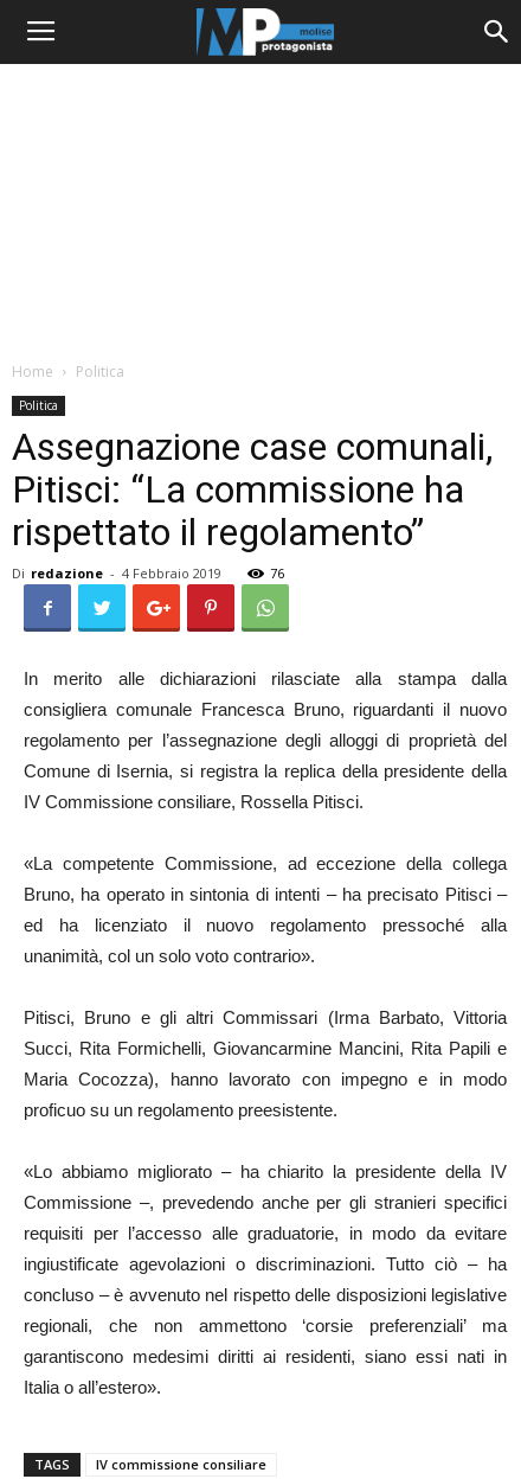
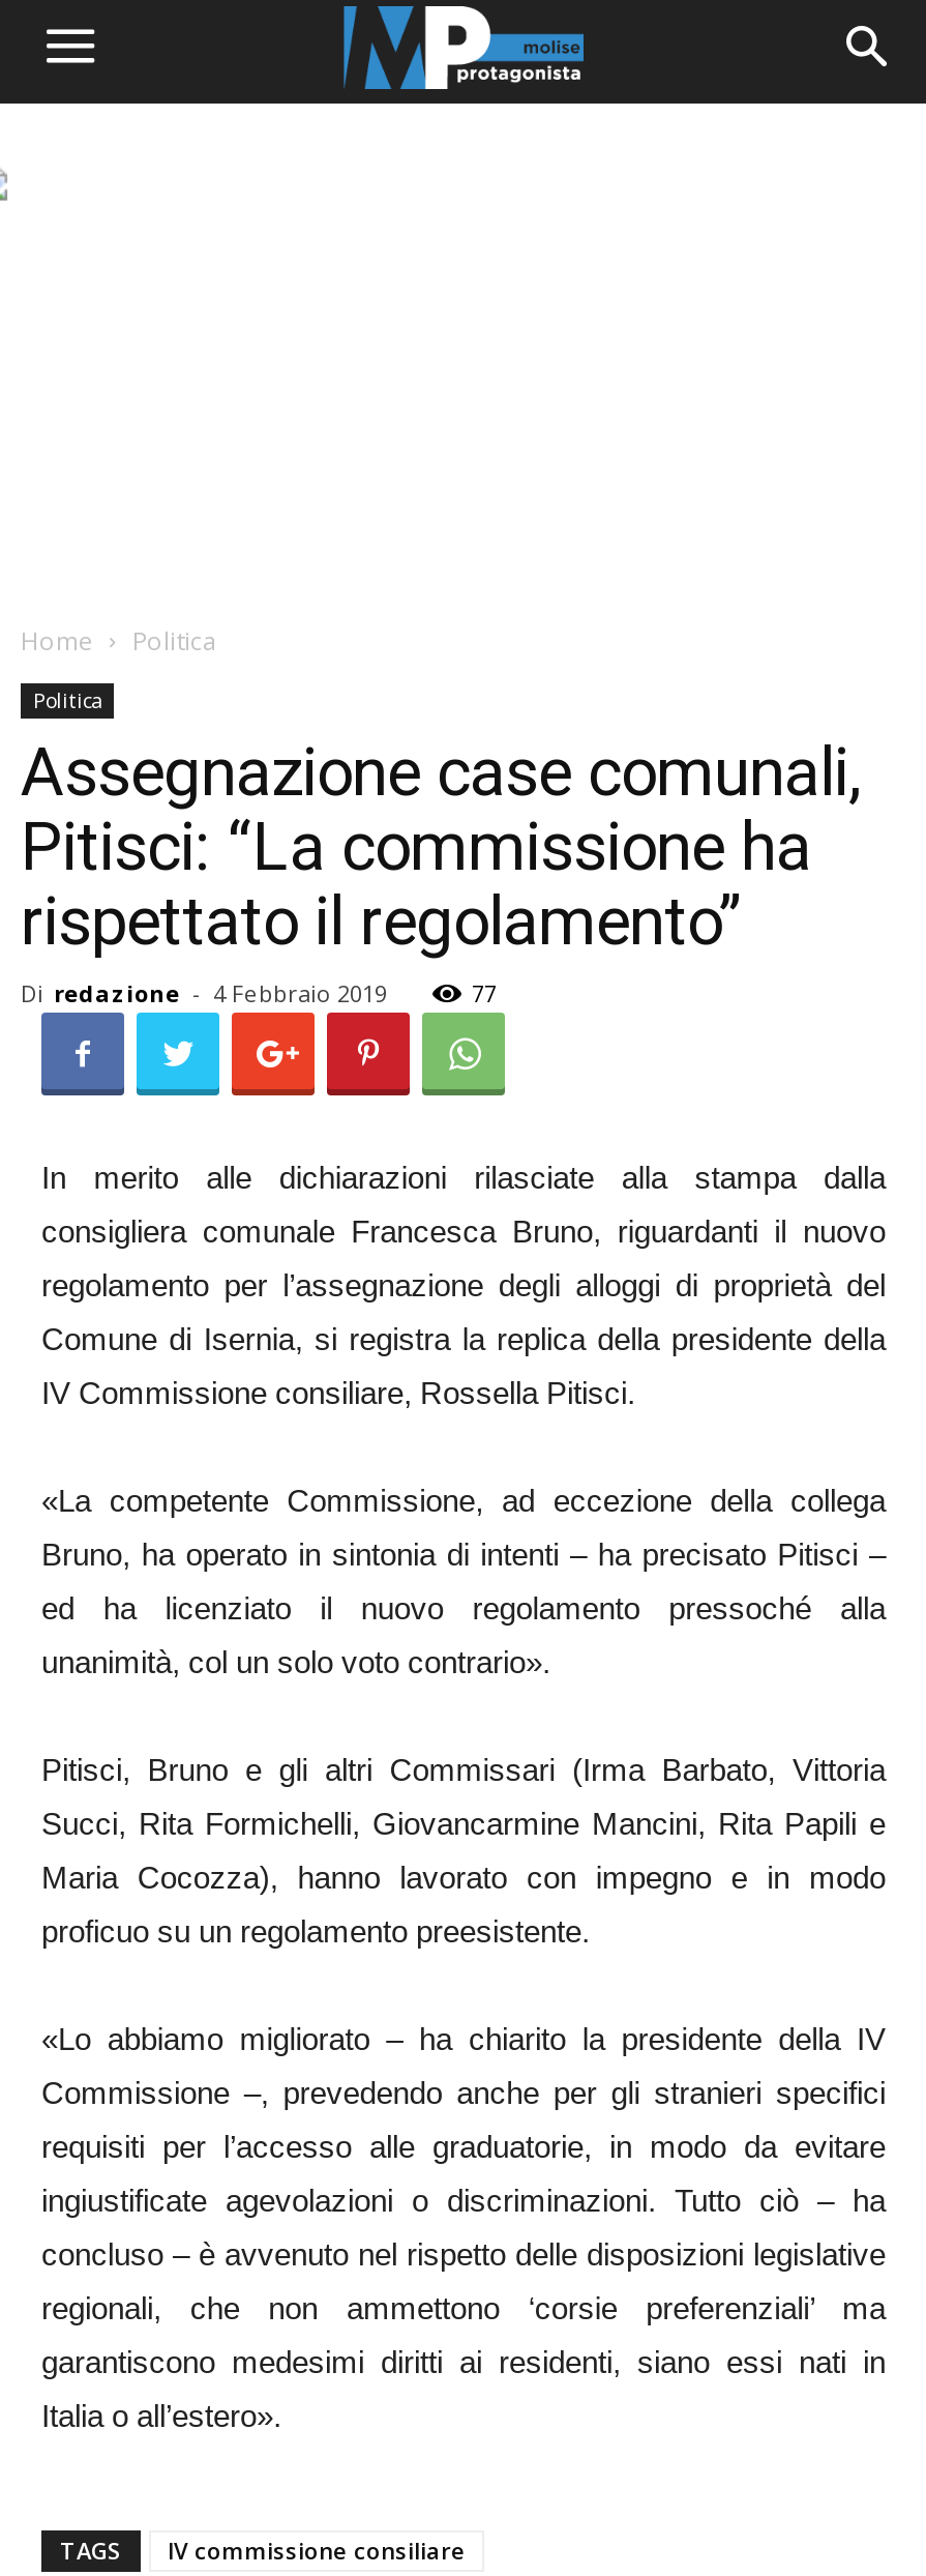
[270,564,284,582] 76 -> [472,977,497,1008] 77

